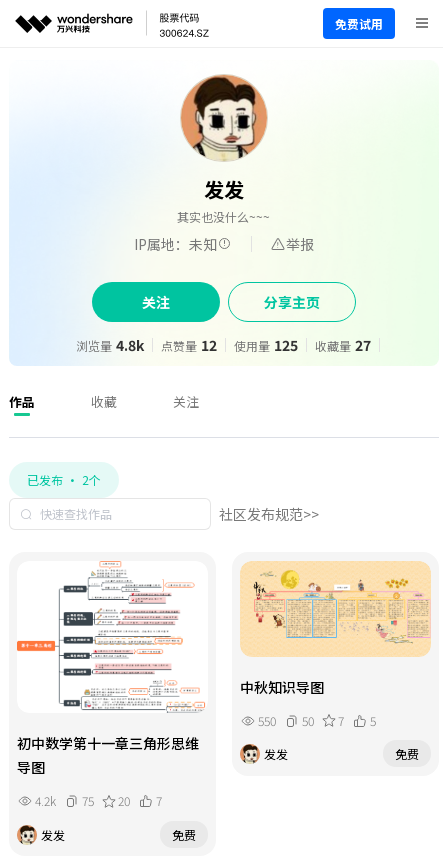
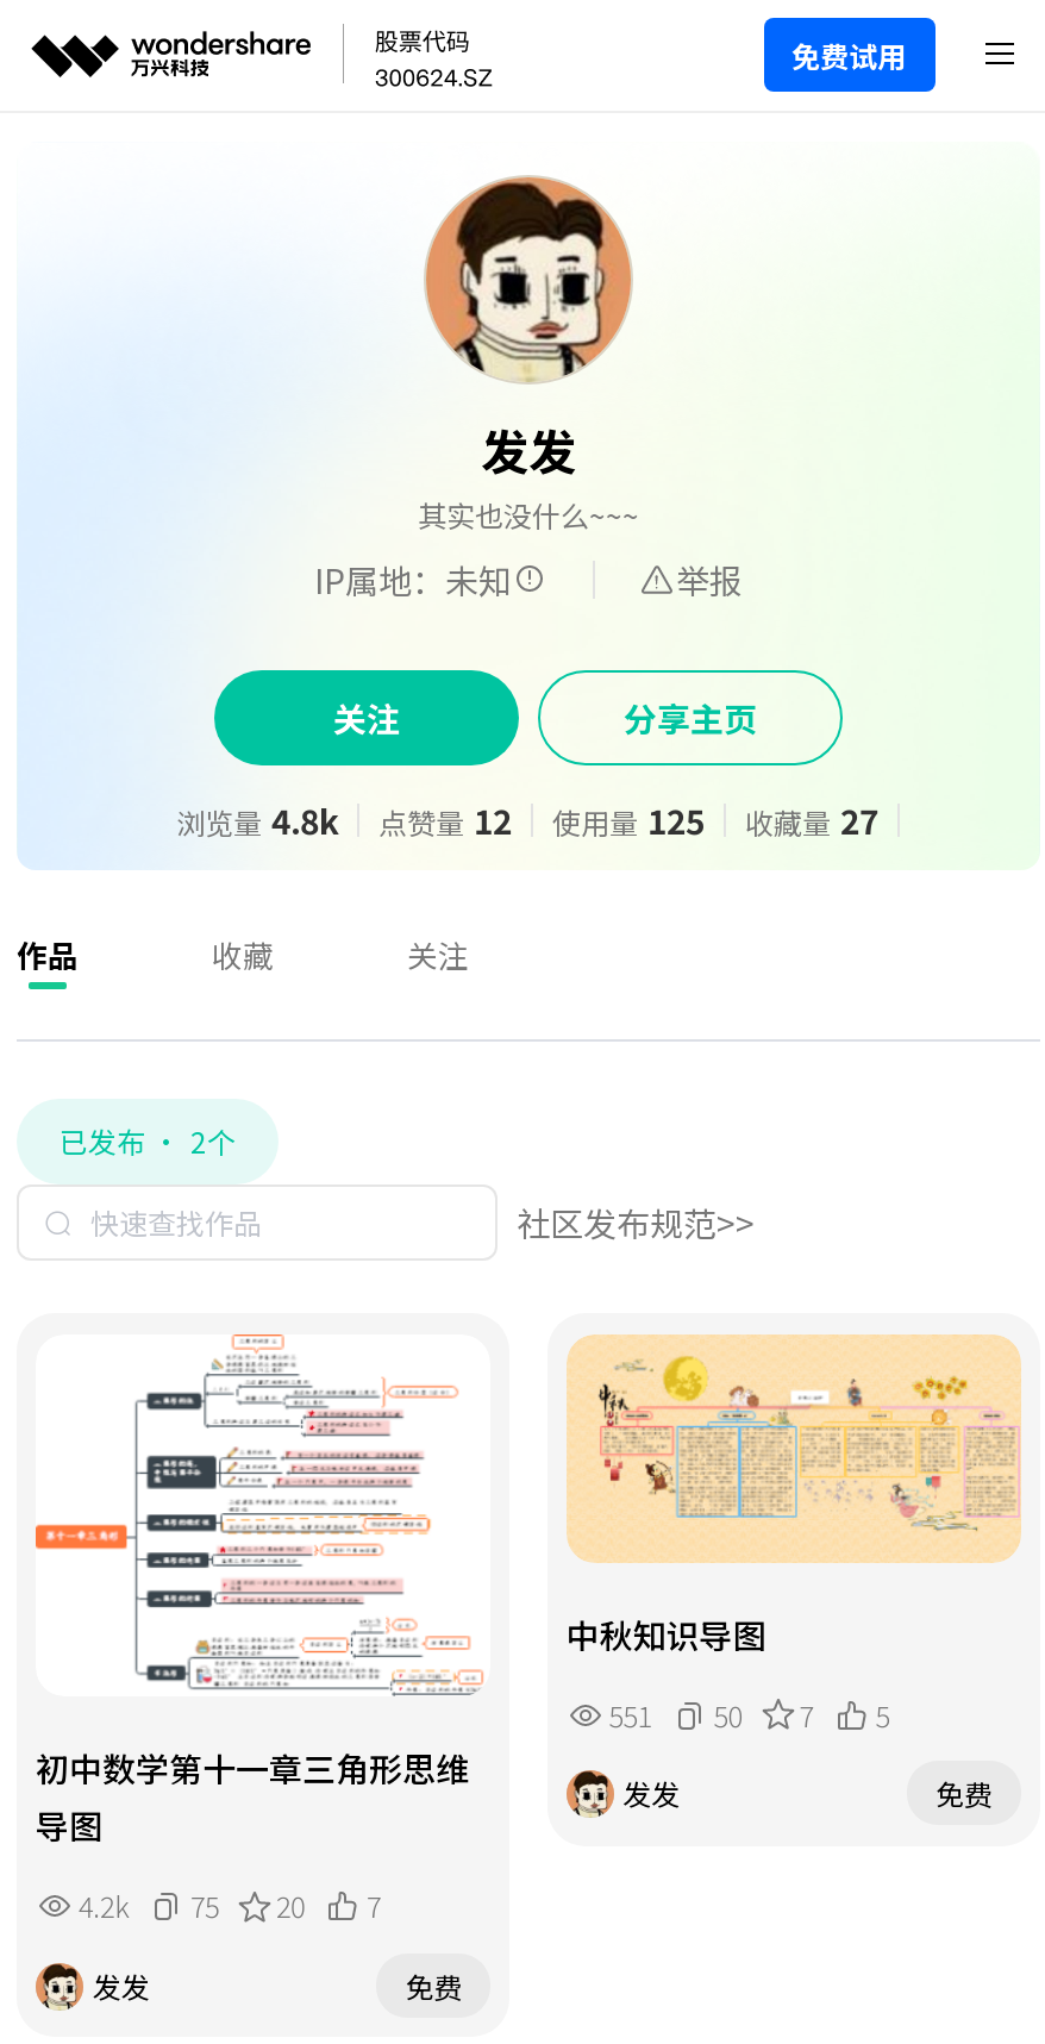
[258,712,376,729] 550 50 7 5 -> [609,1693,890,1734] 551 50 7 5

